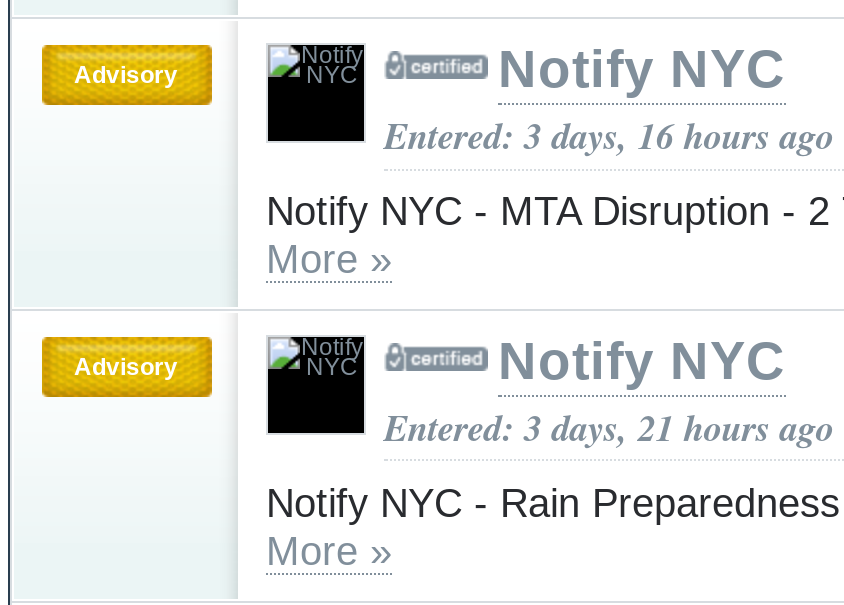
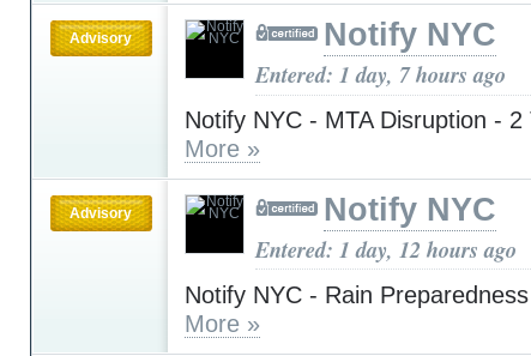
[384,110,834,162] Entered: 3 days, 16 hours ago -> [255,59,506,90] Entered: 1 day, 7 hours ago
[384,401,834,453] Entered: 3 days, 21 hours ago -> [255,234,517,265] Entered: 1 day, 12 hours ago

